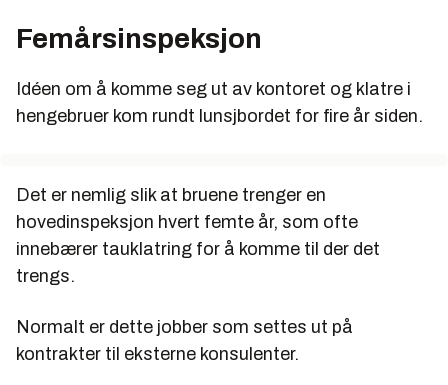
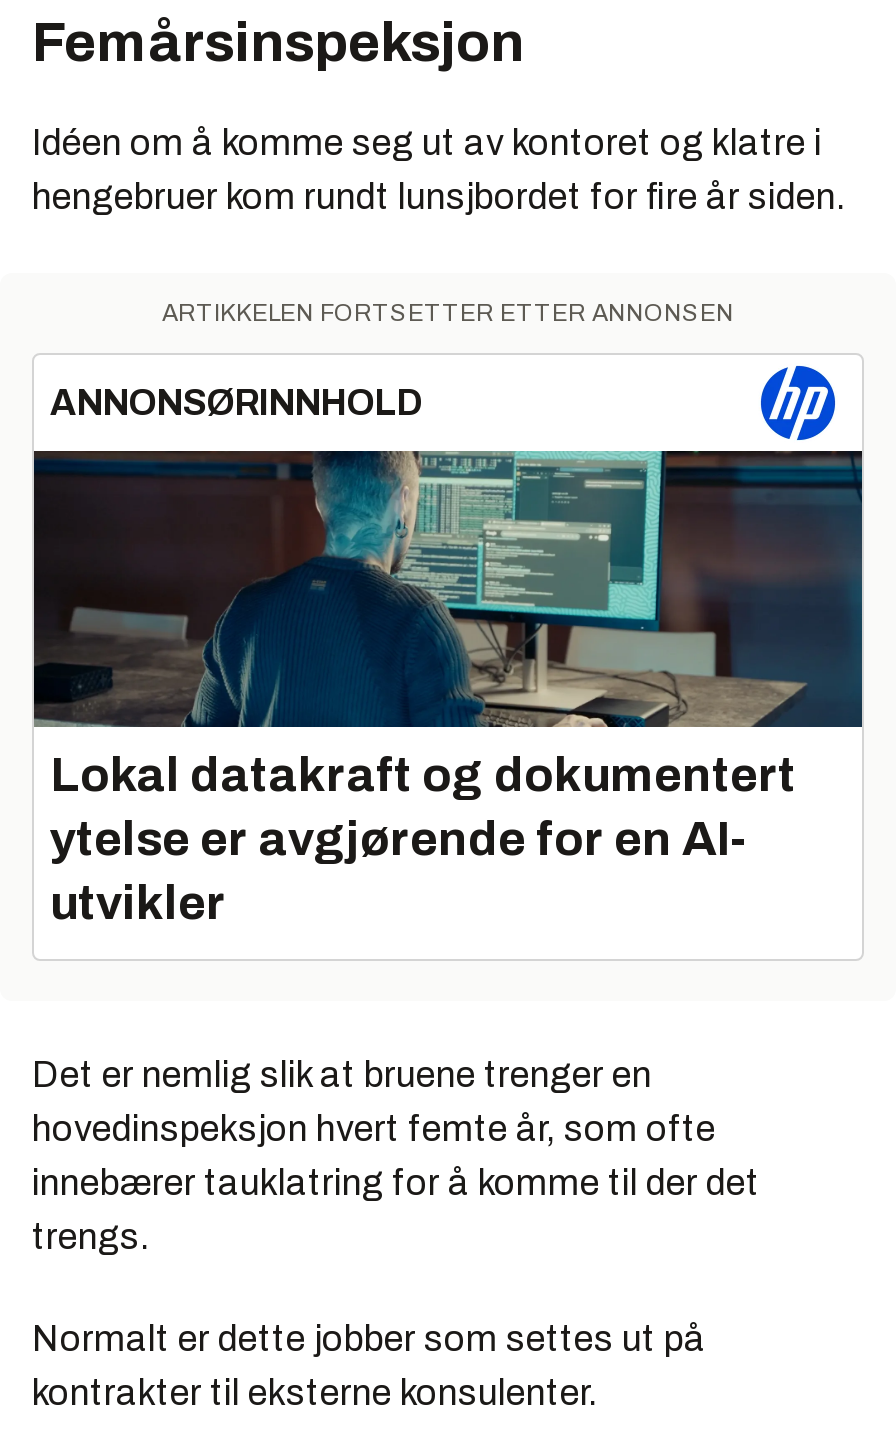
none -> [32,299,864,729] [image] | ARTIKKELEN FORTSETTER ETTER ANNONSEN | ANNONSØRINNHOLD
none -> [50,748,796,928] Lokal datakraft og dokumentert | ytelse er avgjørende for en AI- | utvikler

